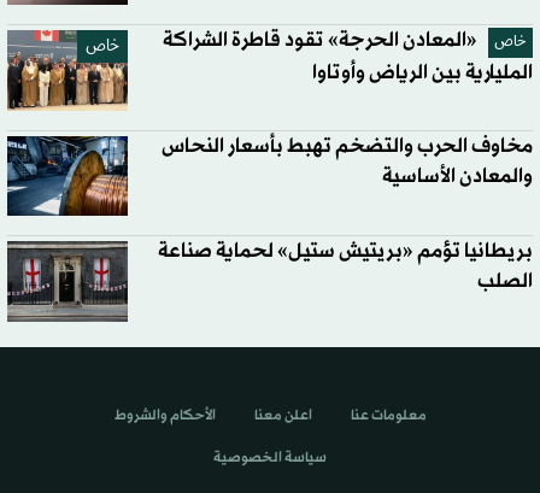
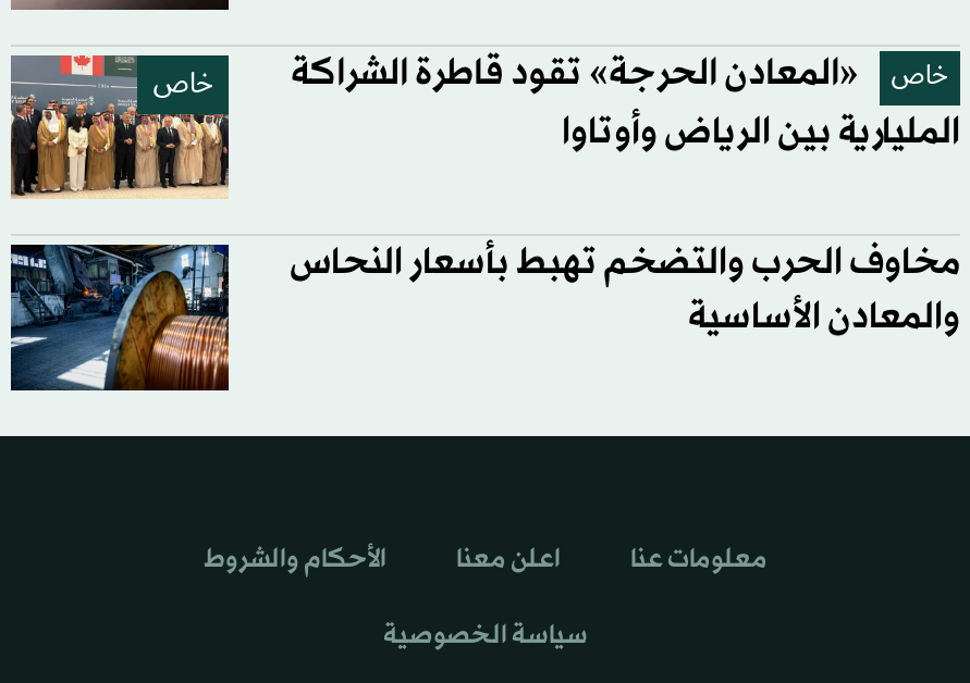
[6,238,533,322] [image] | بريطانيا تؤمم «بريتيش ستيل» لحماية صناعة | الصلب -> none

